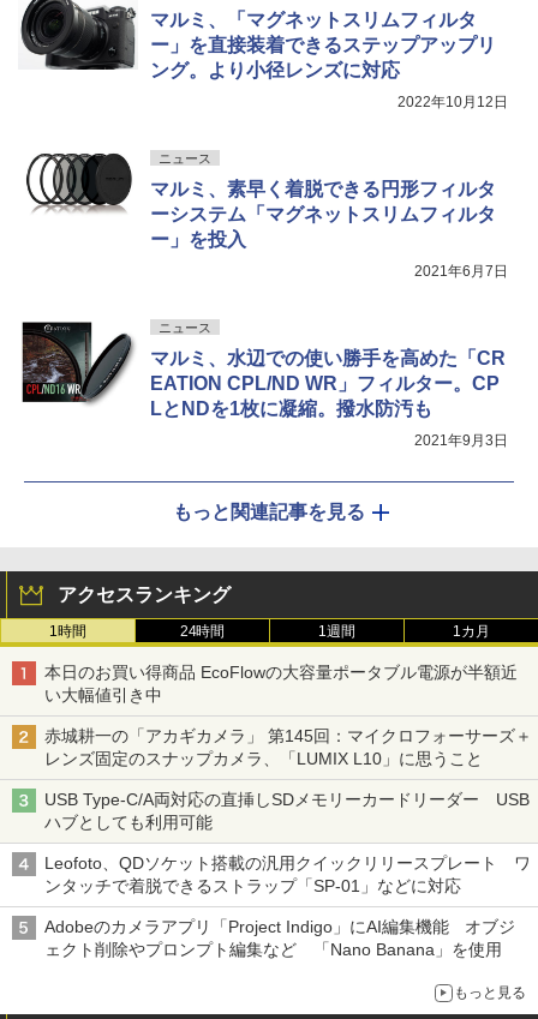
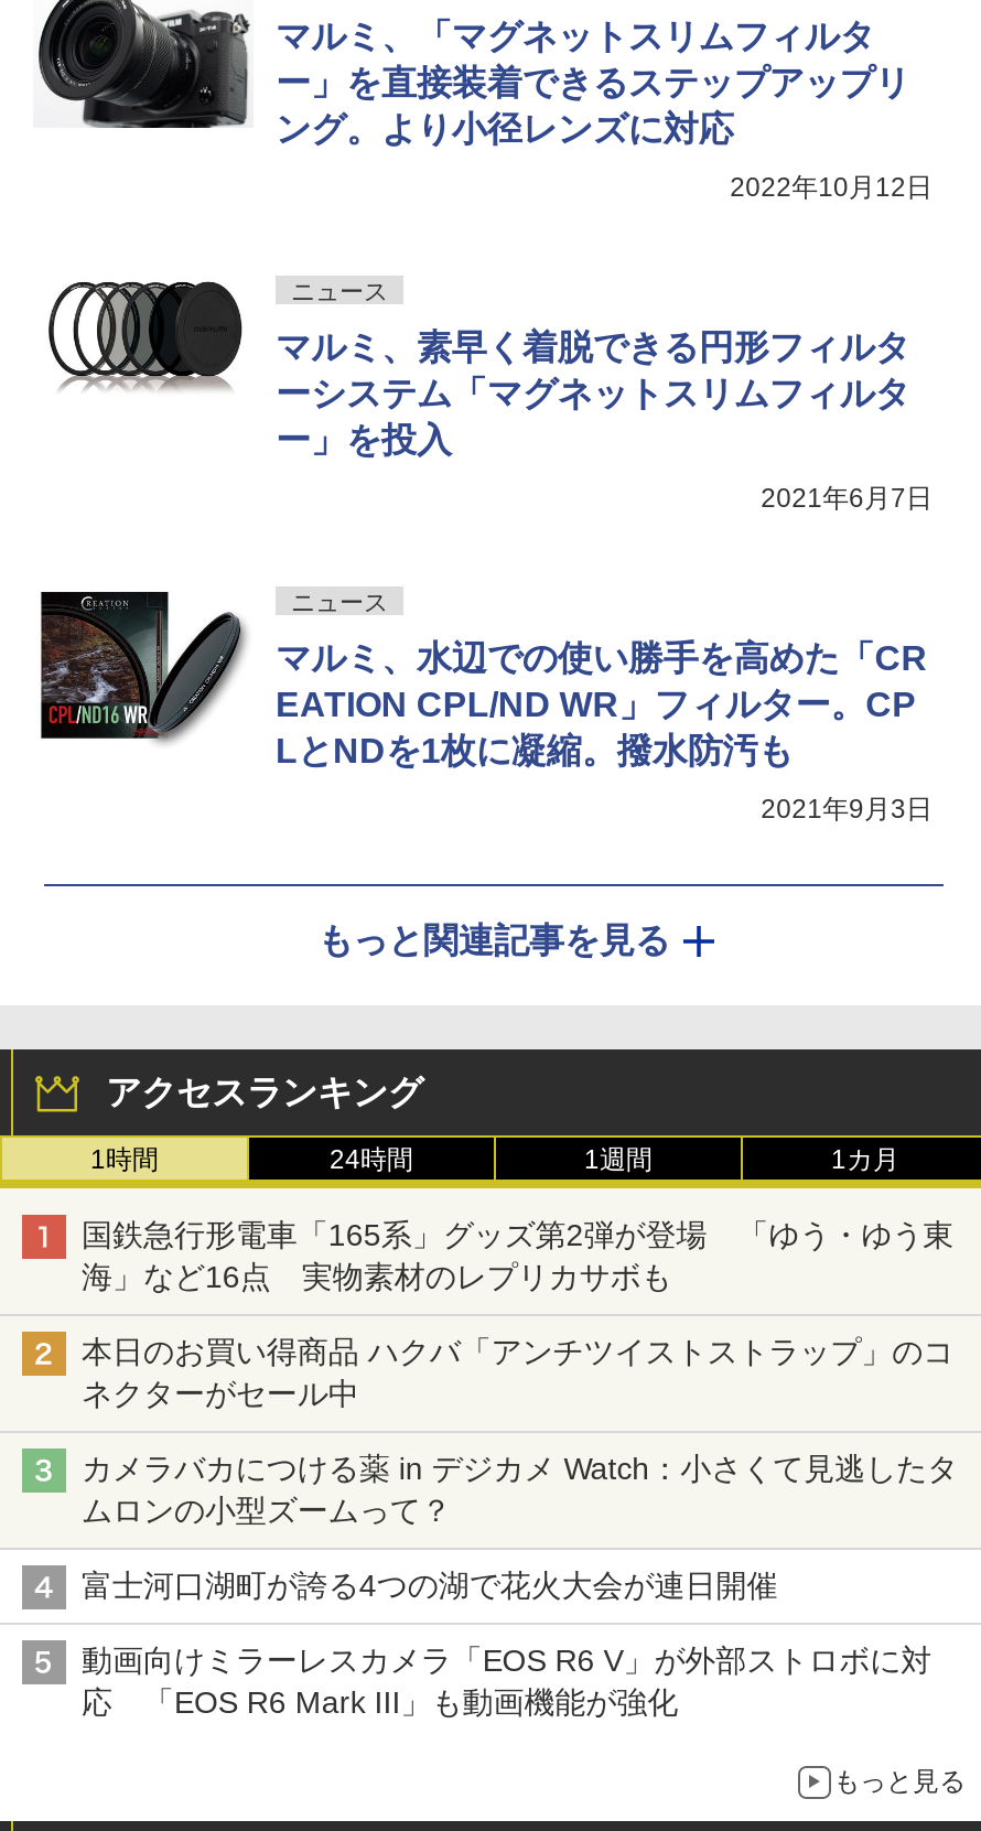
[44,662,517,704] 本日のお買い得商品 EcoFlowの大容量ポータブル電源が半額近 | い大幅値引き中 -> [82,1217,954,1294] 国鉄急行形電車「165系」グッズ第2弾が登場 「ゆう・ゆう東 | 海」など16点 実物素材のレプリカサボも
[44,726,532,768] 赤城耕一の「アカギカメラ」 第145回：マイクロフォーサーズ＋ | レンズ固定のスナップカメラ、「LUMIX L10」に思うこと -> [82,1333,954,1411] 本日のお買い得商品 ハクバ「アンチツイストストラップ」のコ | ネクターがセール中
[44,790,529,832] USB Type-C/A両対応の直挿しSDメモリーカードリーダー USB | ハブとしても利用可能 -> [82,1450,958,1527] カメラバカにつける薬 in デジカメ Watch：小さくて見逃したタ | ムロンの小型ズームって？
[44,853,530,895] Leofoto、QDソケット搭載の汎用クイックリリースプレート ワ | ンタッチで着脱できるストラップ「SP-01」などに対応 -> [82,1567,778,1602] 富士河口湖町が誇る4つの湖で花火大会が連日開催
[44,917,516,959] Adobeのカメラアプリ「Project Indigo」にAI編集機能 オブジ | ェクト削除やプロンプト編集など 「Nano Banana」を使用 -> [82,1642,932,1719] 動画向けミラーレスカメラ「EOS R6 V」が外部ストロボに対 | 応 「EOS R6 Mark III」も動画機能が強化

